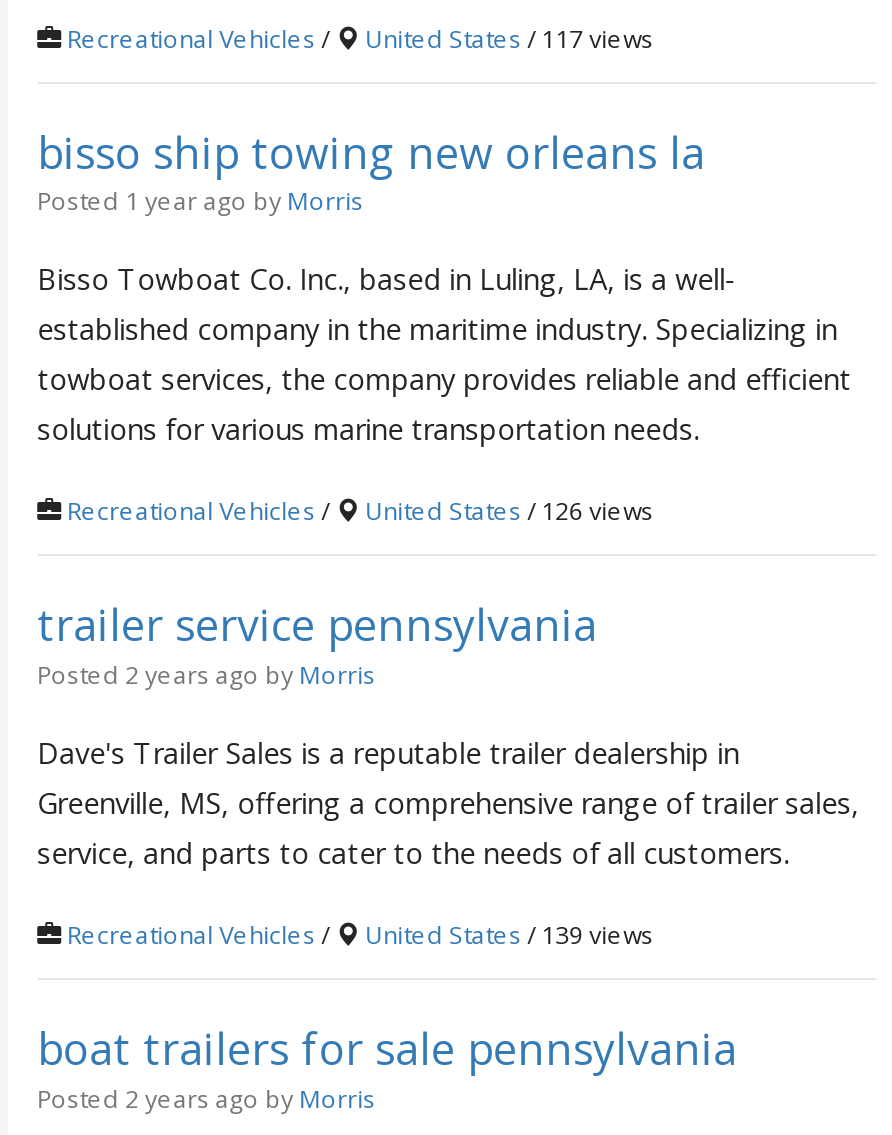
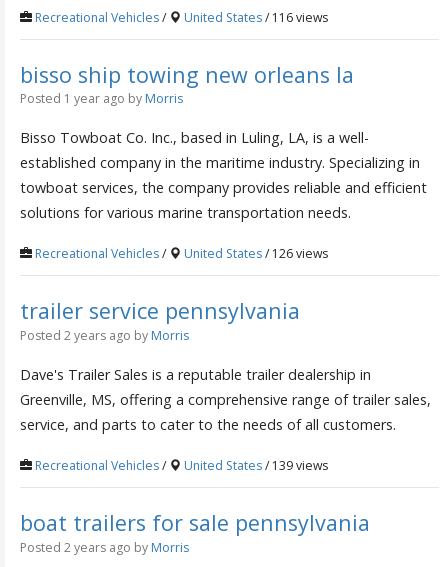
[365,21,653,55] United States / 117 views -> [184,9,328,26] United States / 116 views

